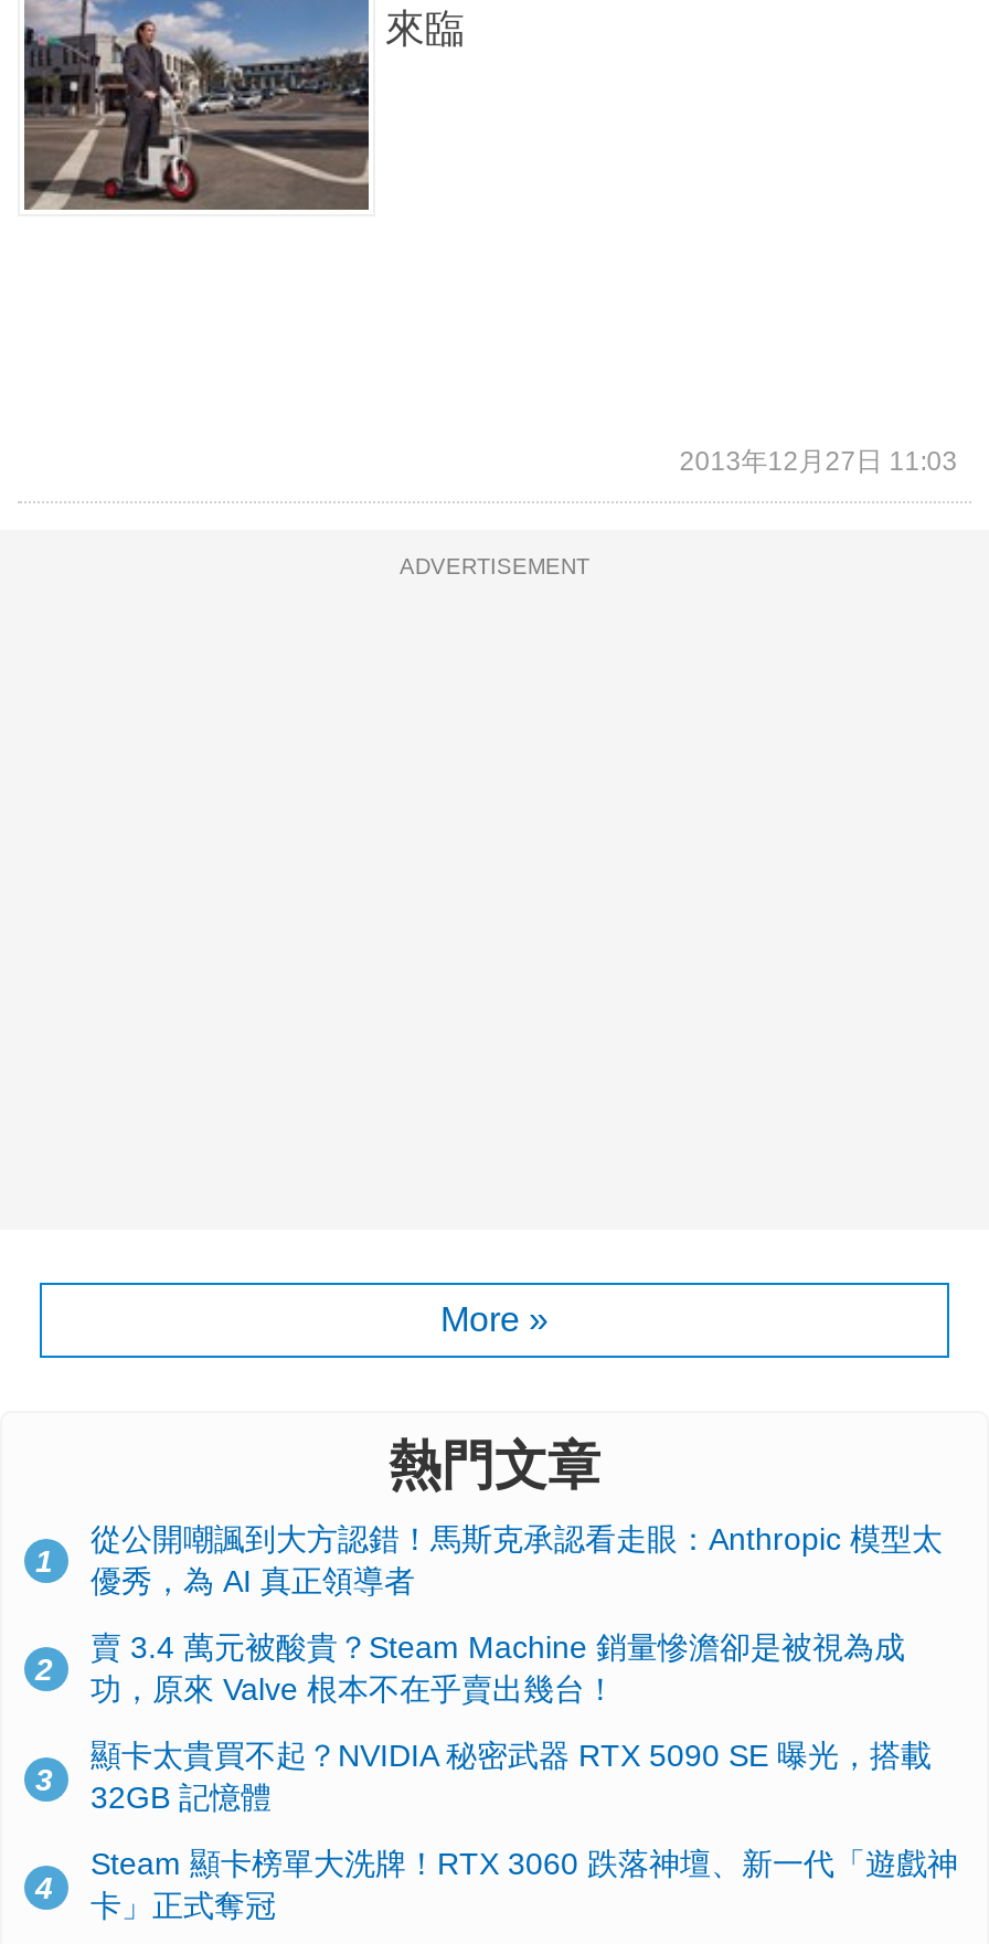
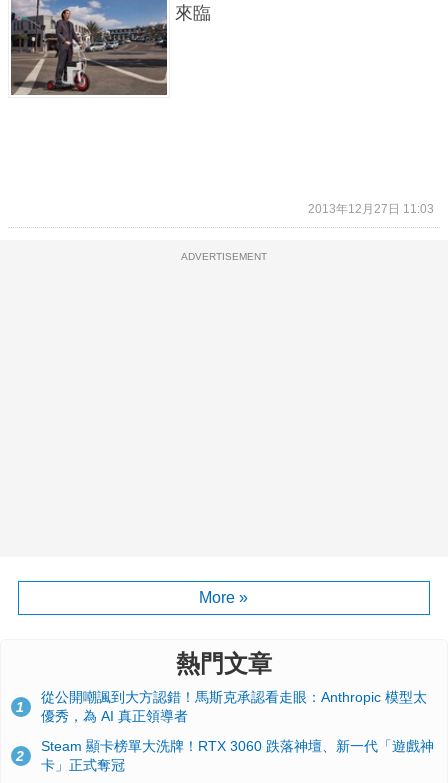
[35,1629,905,1796] 賣 3.4 萬元被酸貴？Steam Machine 銷量慘澹卻是被視為成 | 功，原來 Valve 根本不在乎賣出幾台！ | 3 -> none
[35,1737,932,1905] 顯卡太貴買不起？NVIDIA 秘密武器 RTX 5090 SE 曝光，搭載 | 32GB 記憶體 | 4 -> none

